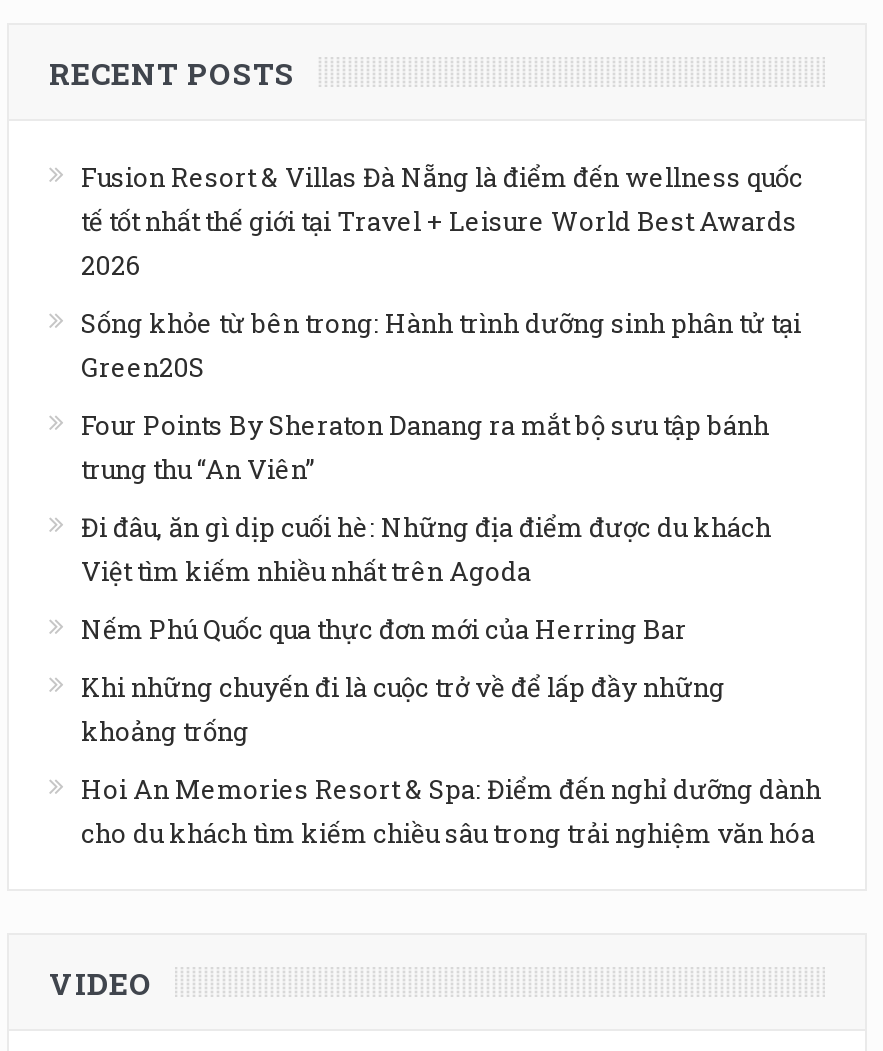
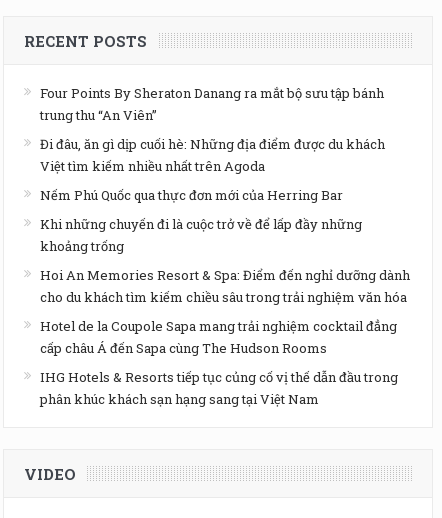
[81,159,803,385] Fusion Resort & Villas Đà Nẵng là điểm đến wellness quốc | tế tốt nhất thế giới tại Travel + Leisure World Best Awards | 2026 | Sống khỏe từ bên trong: Hành trình dưỡng sinh phân tử tại | Green20S -> none
moved [81,407,821,851] -> [40,84,410,306]: Four Points By Sheraton Danang ra mắt bộ sưu tập bánh | trung thu “An Viên” | Đi đâu, ăn gì dịp cuối hè: Những địa điểm được du khách | ... | Hoi An Memories Resort & Spa: Điểm đến nghỉ dưỡng dành | cho du khách tìm kiếm chiều sâu trong trải nghiệm văn hóa
none -> [40,317,398,408] Hotel de la Coupole Sapa mang trải nghiệm cocktail đẳng | cấp châu Á đến Sapa cùng The Hudson Rooms | IHG Hotels & Resorts tiếp tục củng cố vị thế dẫn đầu trong | phân khúc khách sạn hạng sang tại Việt Nam

